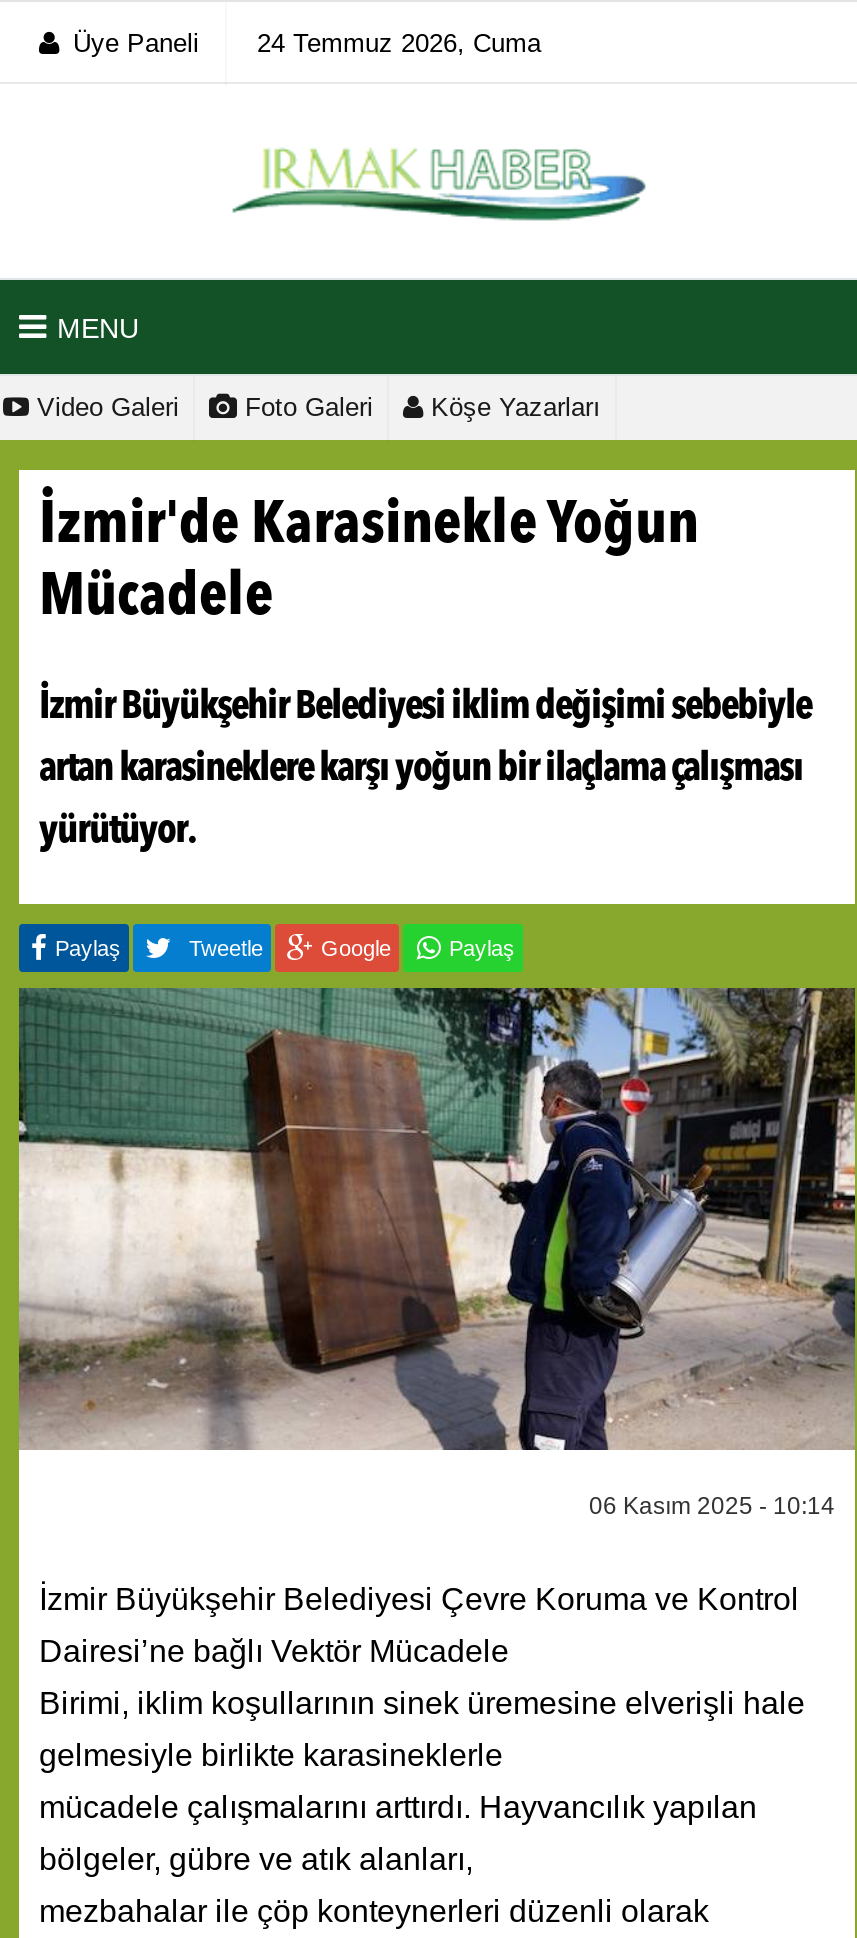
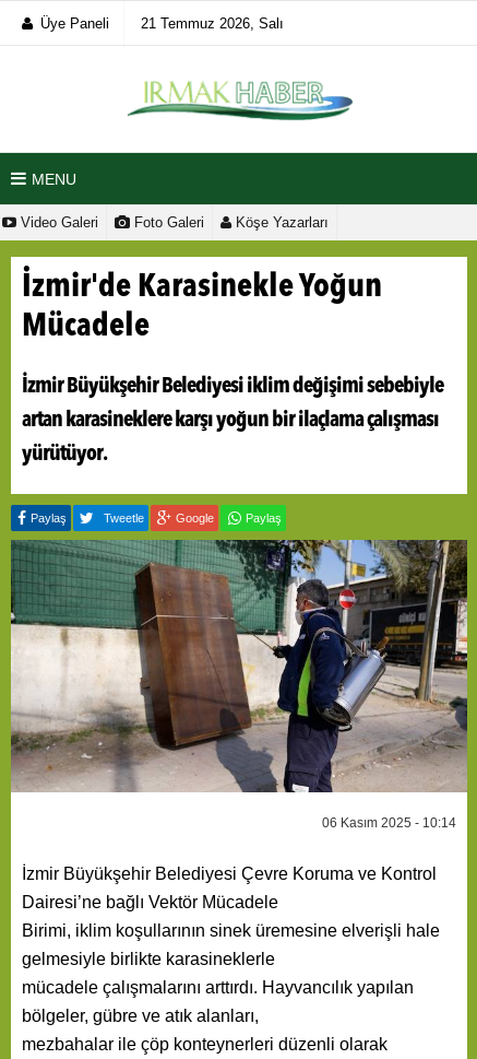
[73,28,541,58] Üye Paneli 24 Temmuz 2026, Cuma -> [40,15,284,32] Üye Paneli 21 Temmuz 2026, Salı

